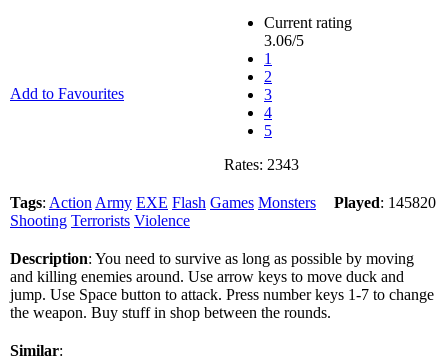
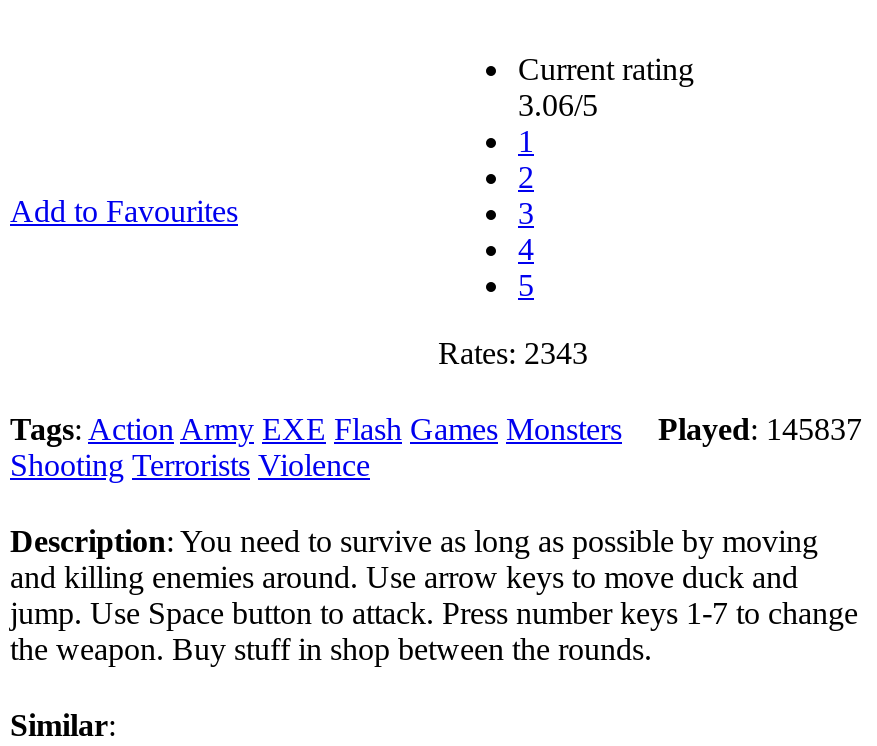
[10,194,436,211] Tags: Action Army EXE Flash Games Monsters Played: 145820 -> [10,412,862,446] Tags: Action Army EXE Flash Games Monsters Played: 145837

